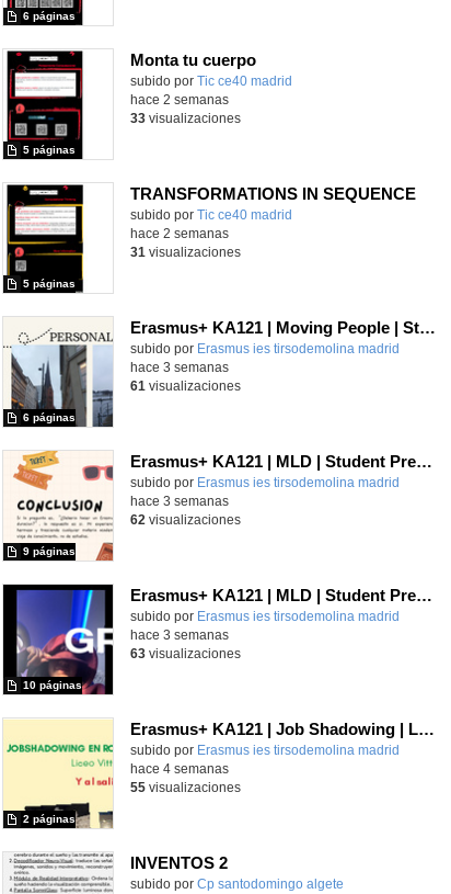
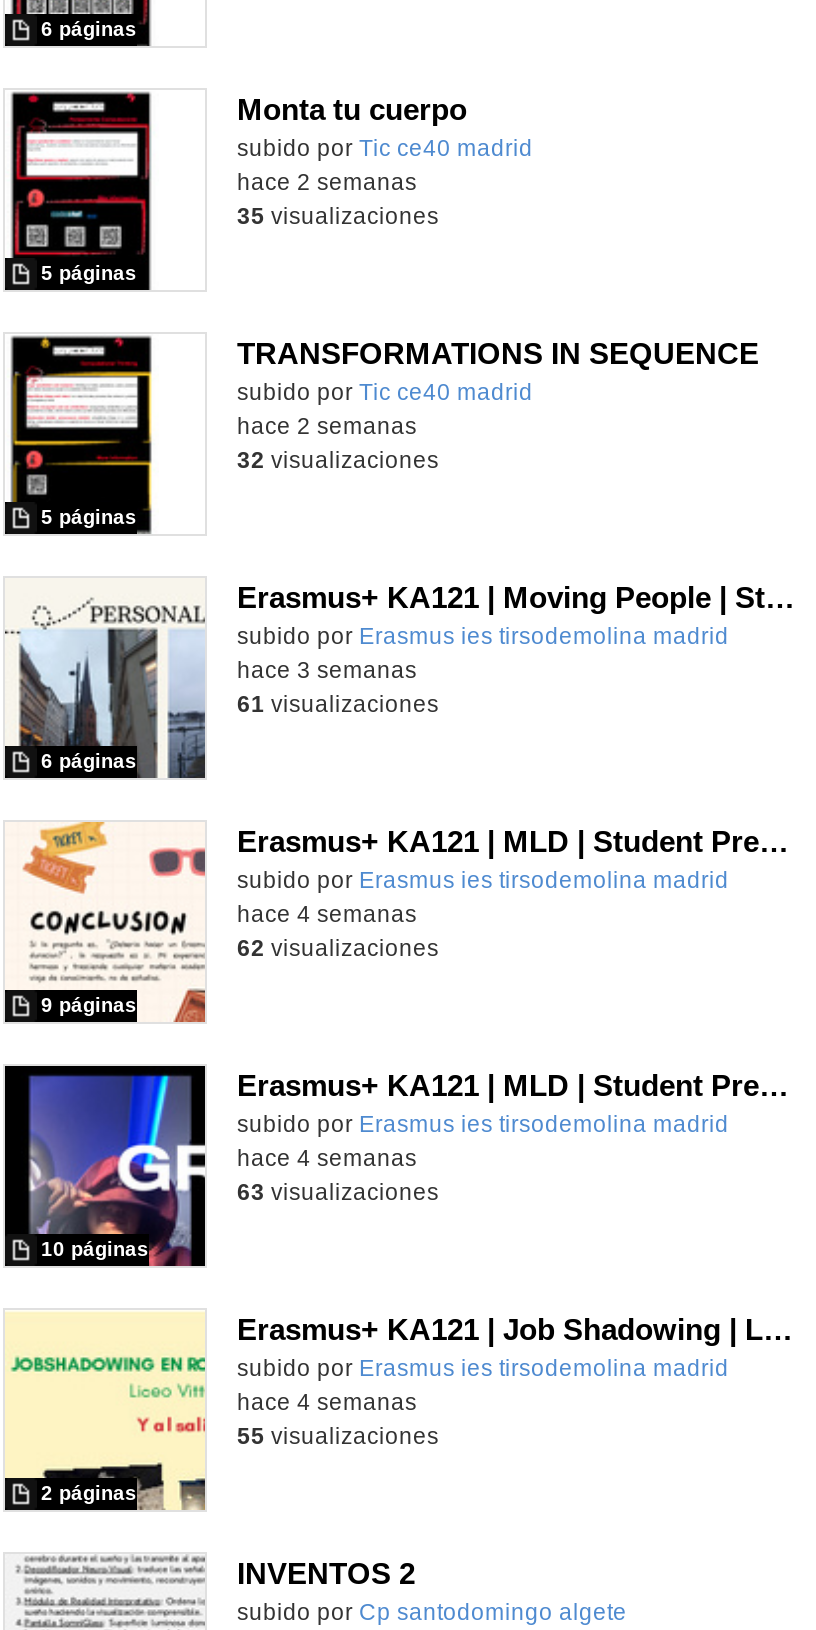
[130,111,241,125] 33 visualizaciones -> [237,203,439,227] 35 visualizaciones
[130,245,241,258] 31 visualizaciones -> [237,447,439,471] 32 visualizaciones
[130,494,229,507] hace 3 semanas -> [237,901,417,925] hace 4 semanas
[130,628,229,641] hace 3 semanas -> [237,1145,417,1169] hace 4 semanas

